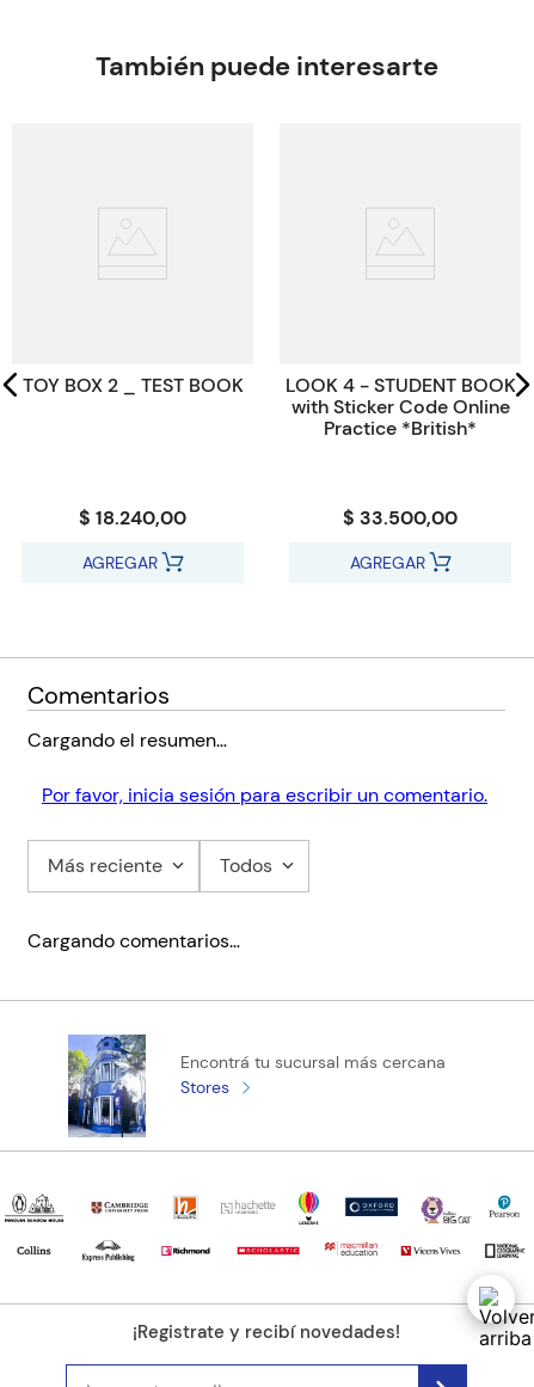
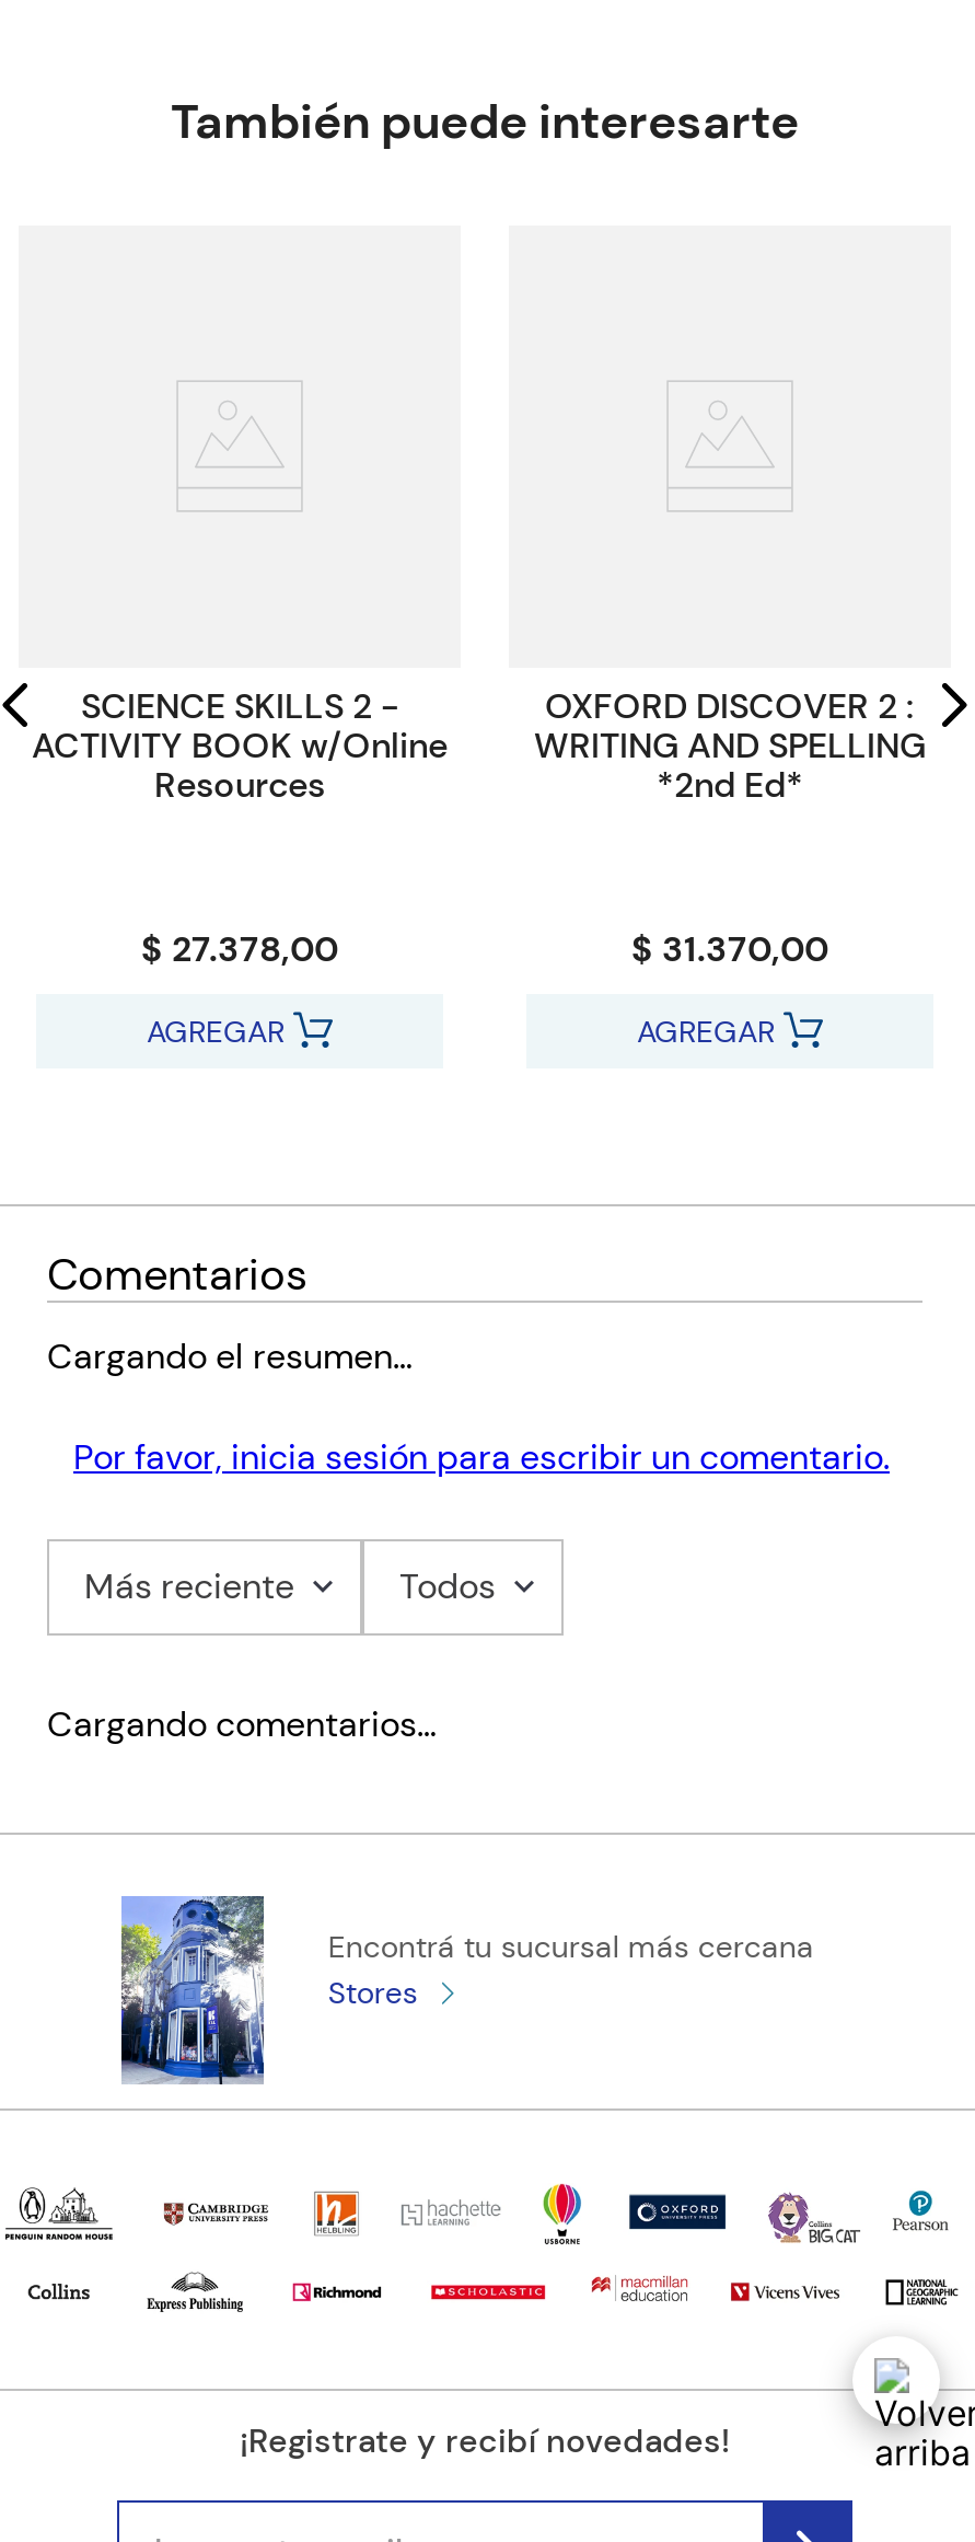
[22,372,243,397] TOY BOX 2 _ TEST BOOK -> [32,682,448,807] SCIENCE SKILLS 2 - | ACTIVITY BOOK w/Online | Resources
[285,372,515,440] LOOK 4 - STUDENT BOOK | with Sticker Code Online | Practice *British* -> [534,682,926,807] OXFORD DISCOVER 2 : | WRITING AND SPELLING | *2nd Ed*
[79,505,186,530] $ 18.240,00 -> [141,925,338,971] $ 27.378,00
[343,505,458,530] $ 33.500,00 -> [631,925,828,971] $ 31.370,00

